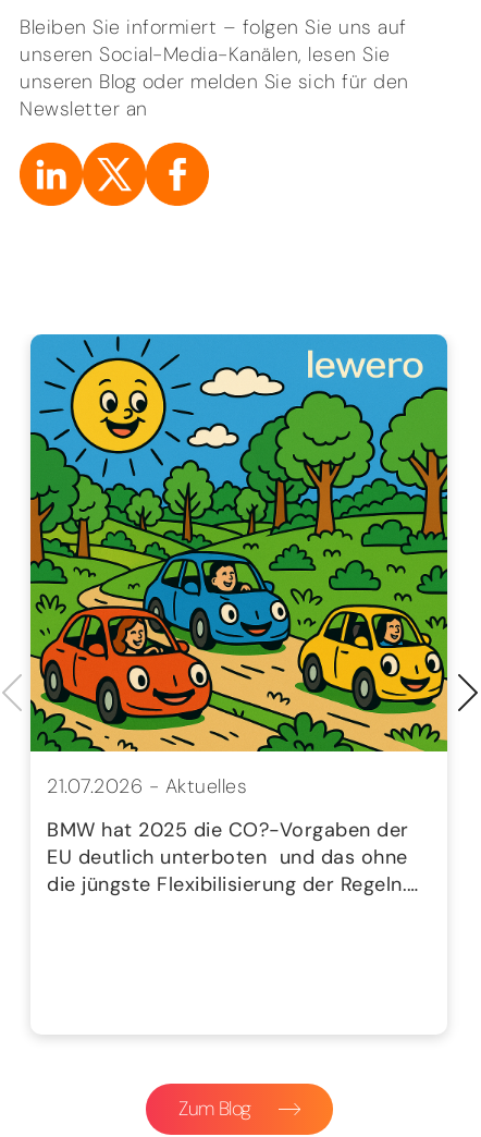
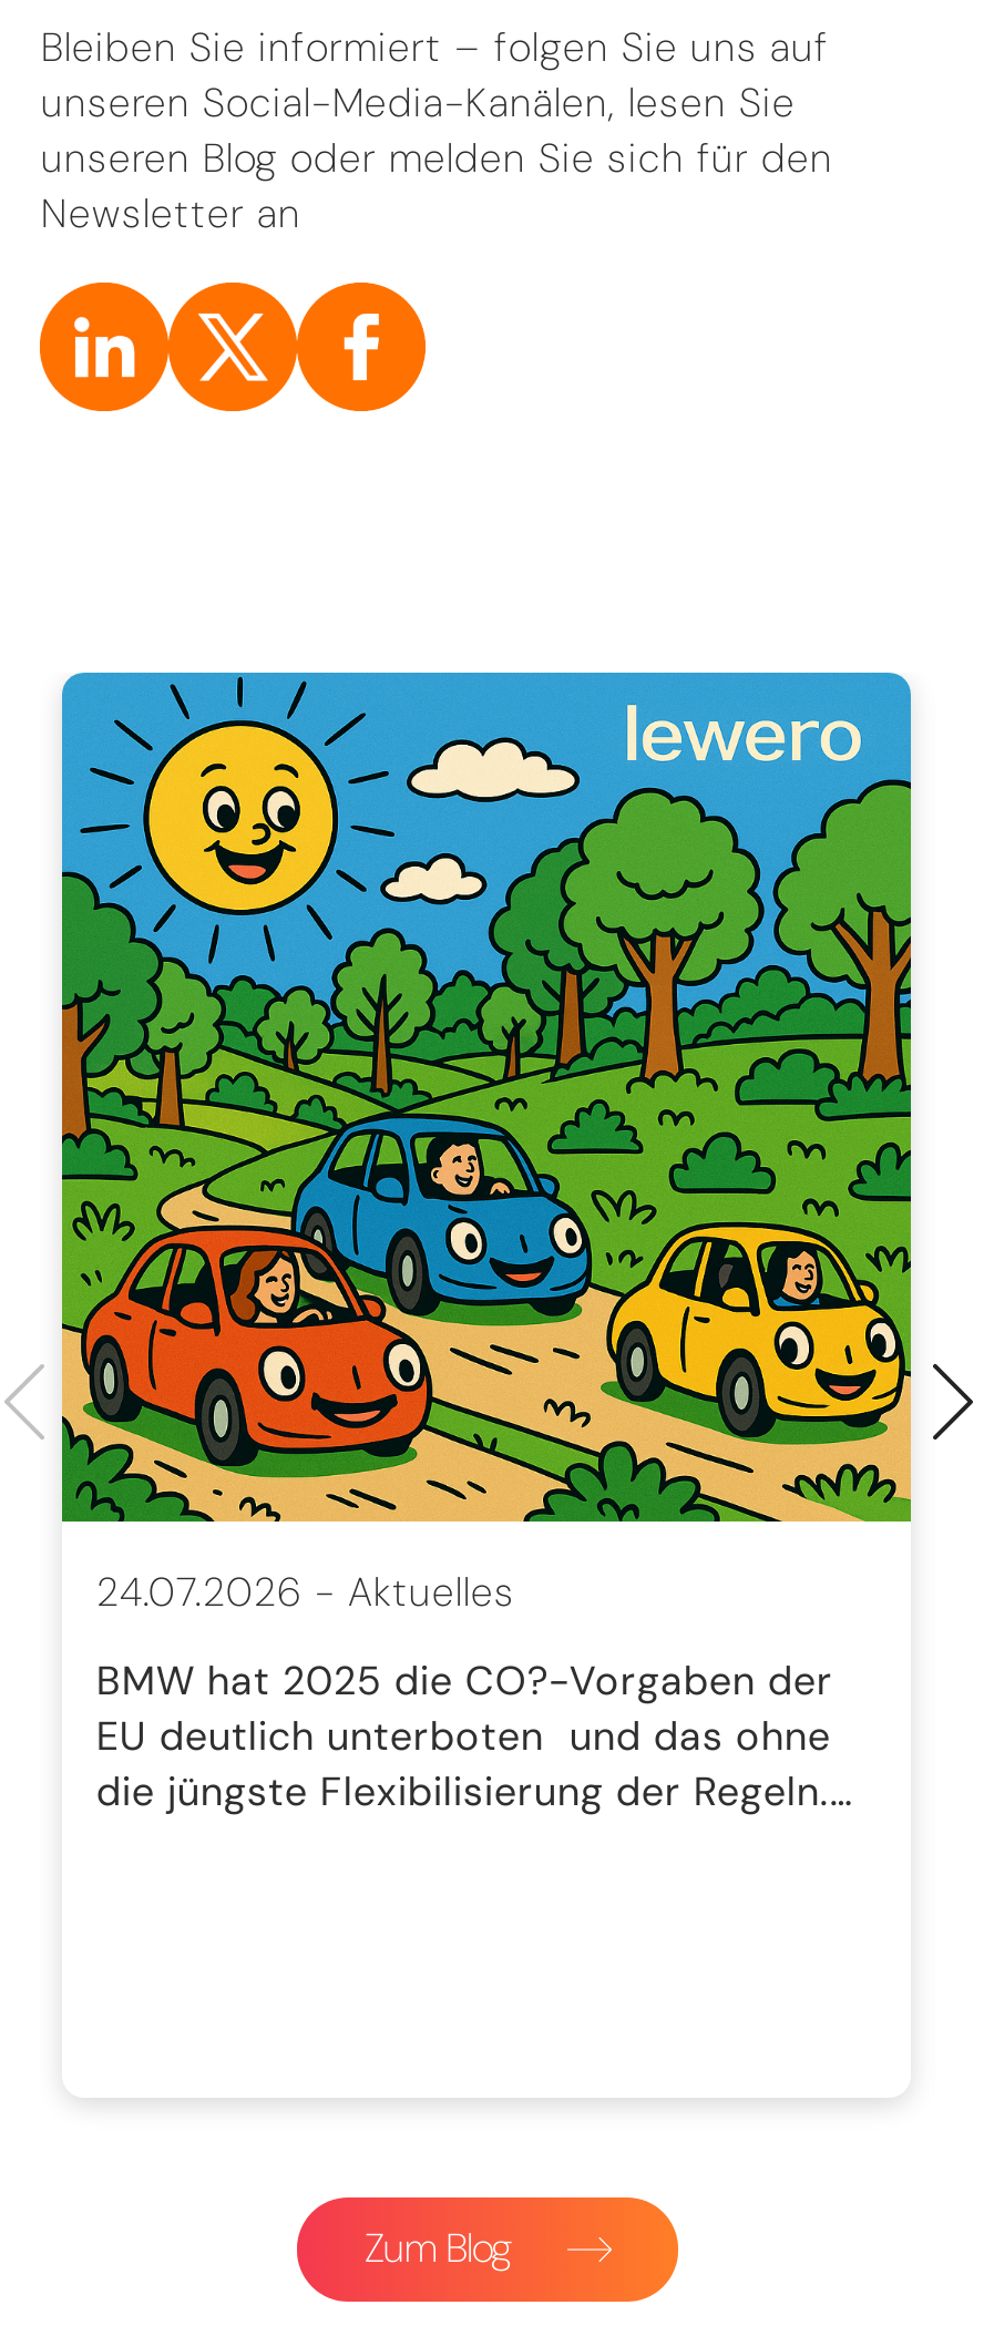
[47,773,247,799] 21.07.2026 - Aktuelles -> [96,1565,515,1618] 24.07.2026 - Aktuelles

